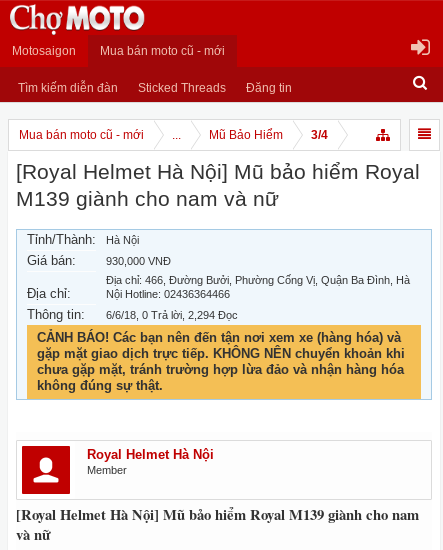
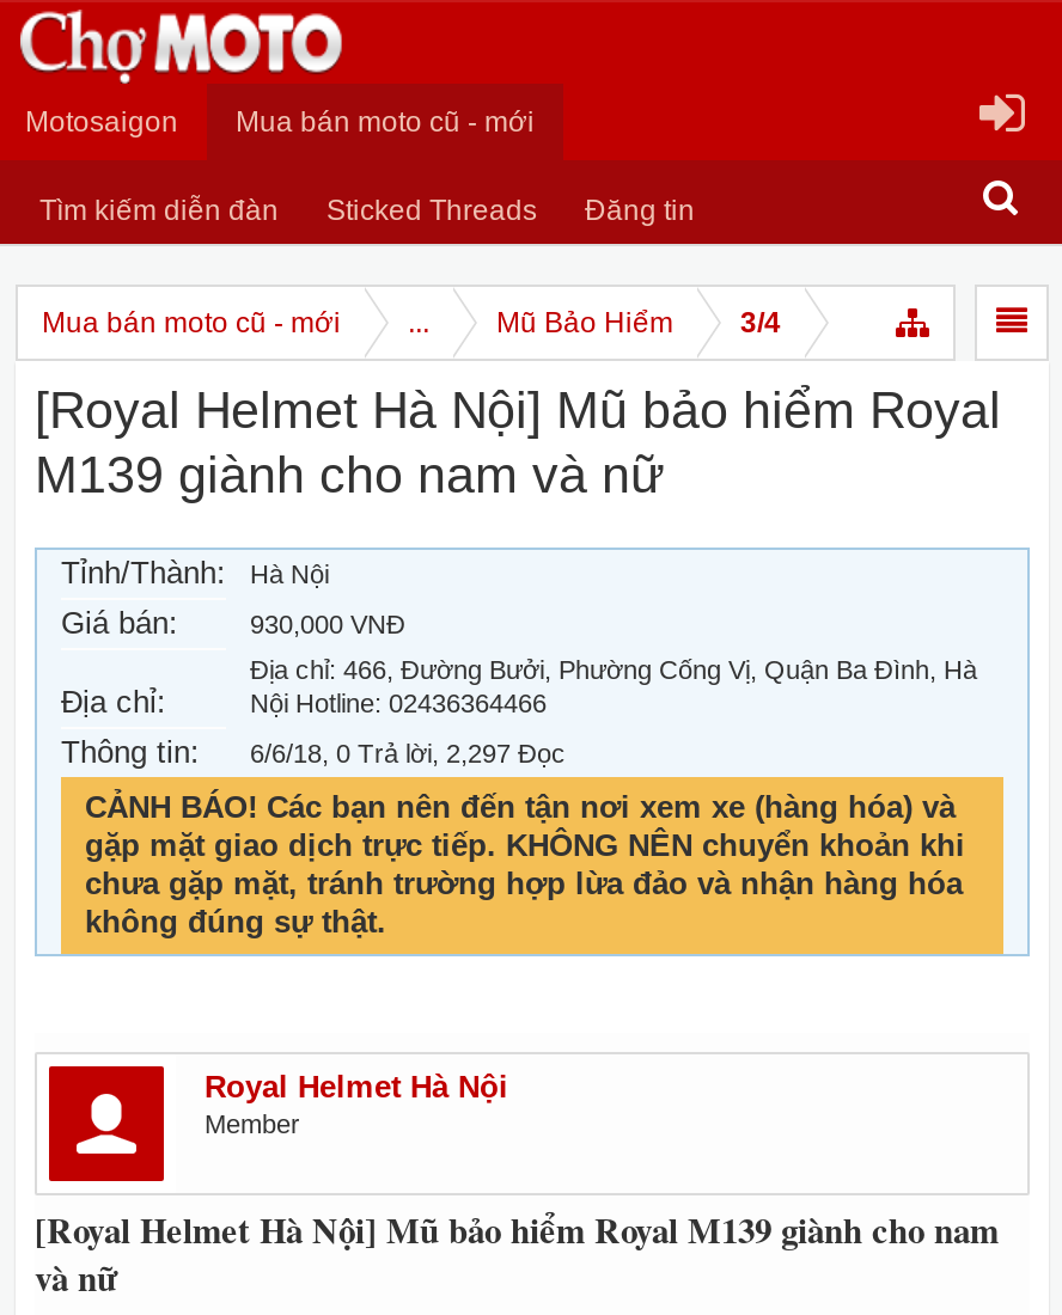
[27,307,238,322] Thông tin: 6/6/18, 0 Trả lời, 2,294 Đọc -> [61,734,566,770] Thông tin: 6/6/18, 0 Trả lời, 2,297 Đọc

